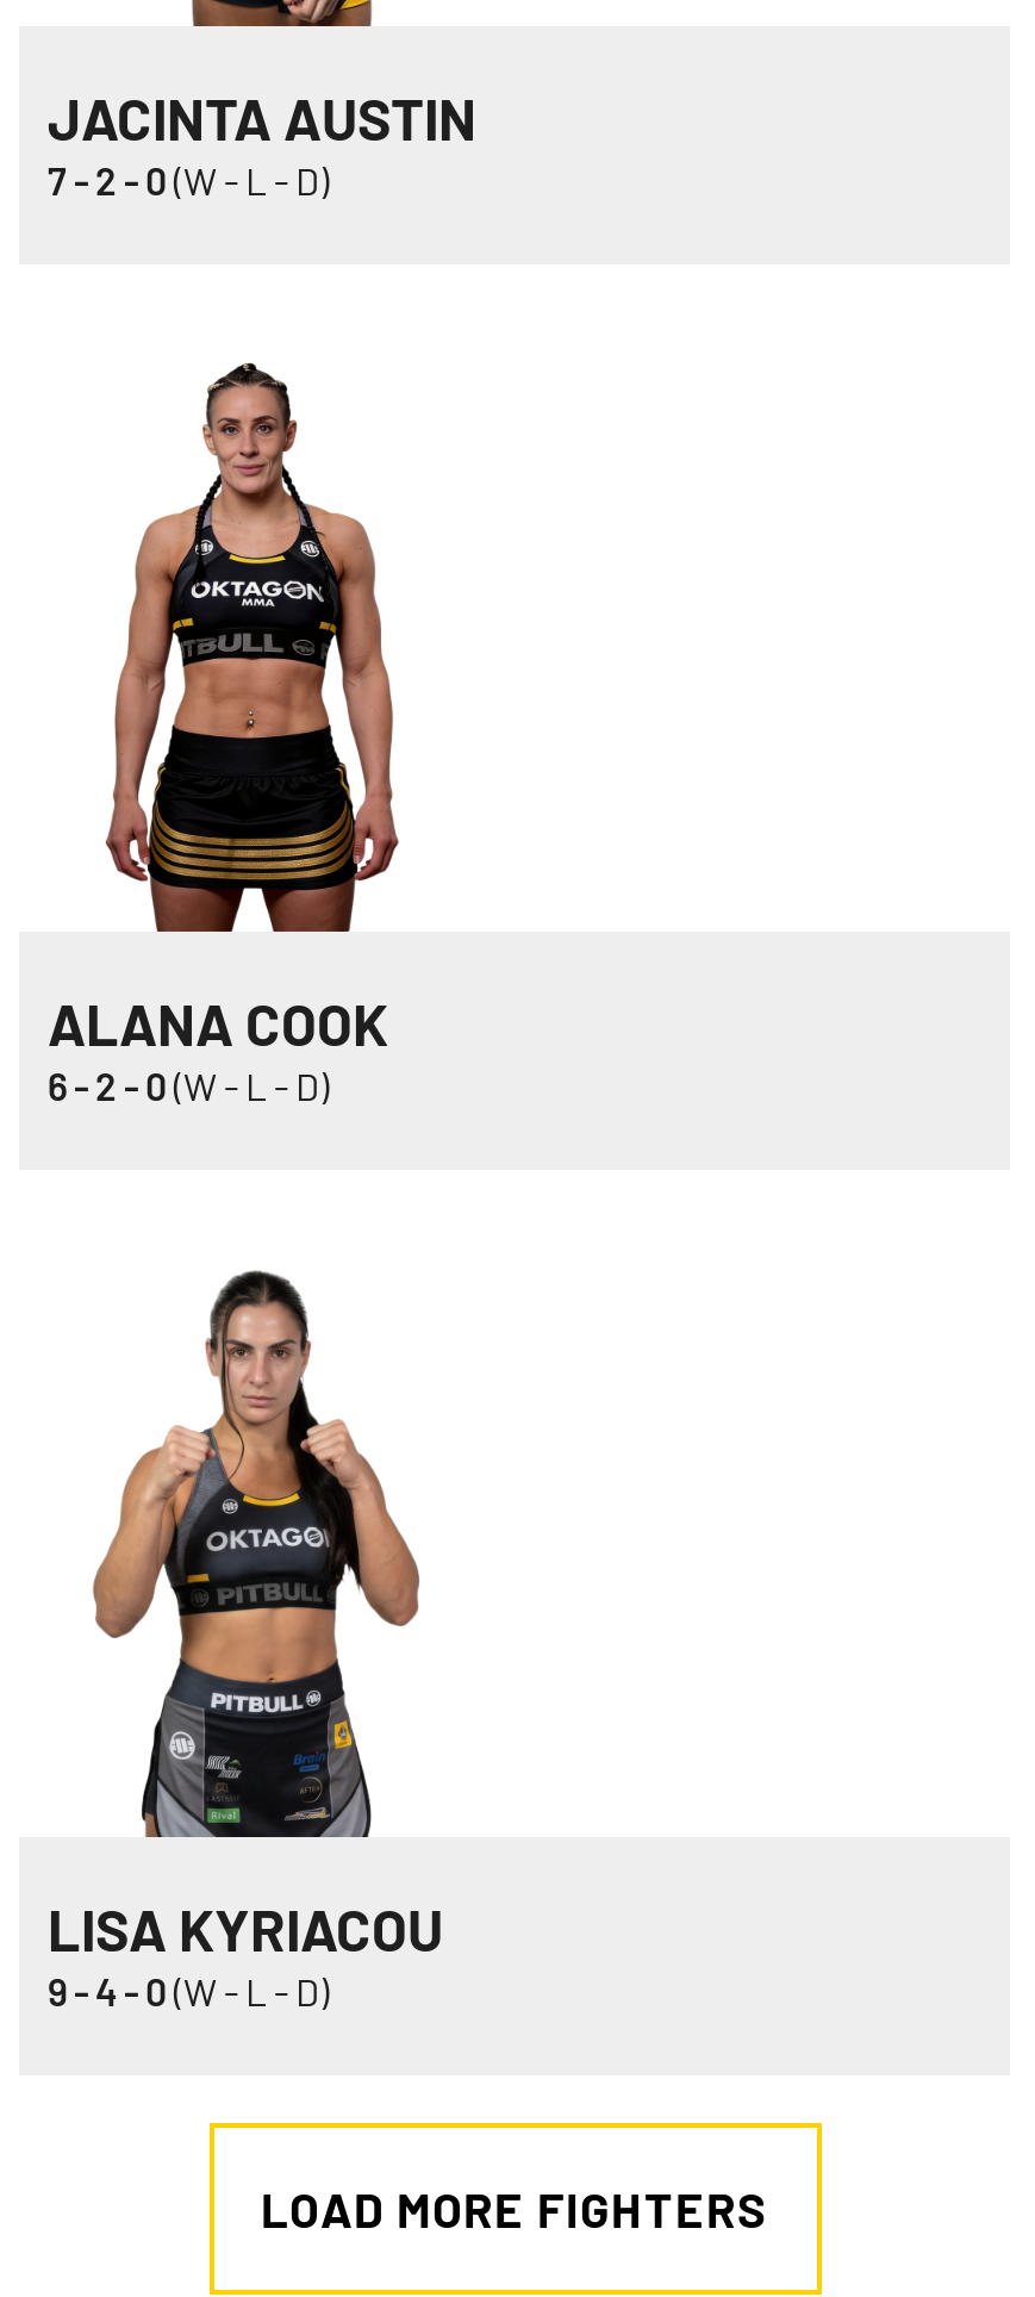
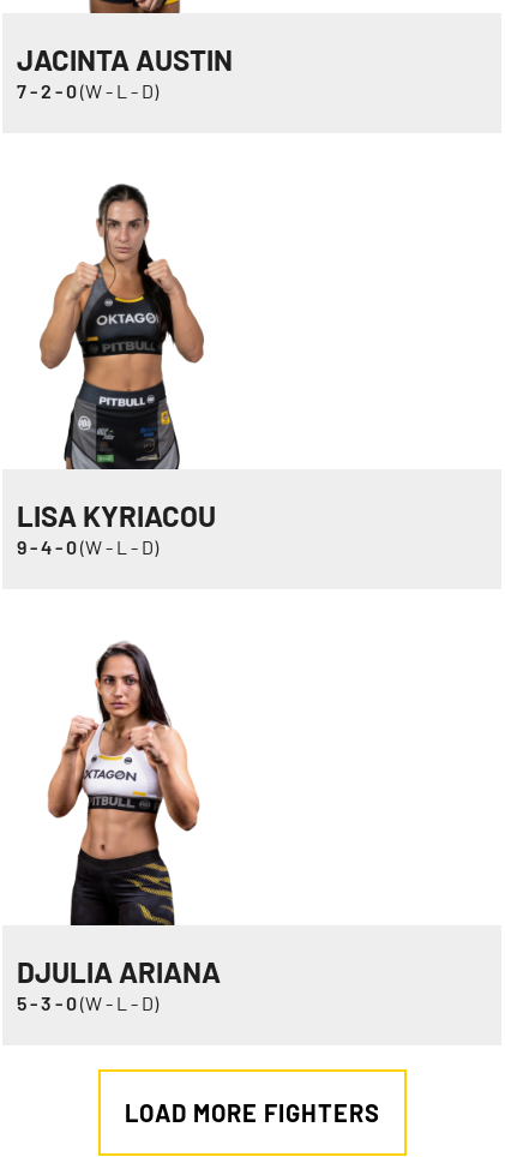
[48,367,400,1108] [image] | ALANA COOK | 6 - 2 - 0 (W - L - D) -> none
moved [48,1268,443,2013] -> [17,182,216,558]: [image] | LISA KYRIACOU | 9 - 4 - 0 (W - L - D)
none -> [17,641,221,1014] [image] | DJULIA ARIANA | 5- 3 - 0 (W - L - D)

